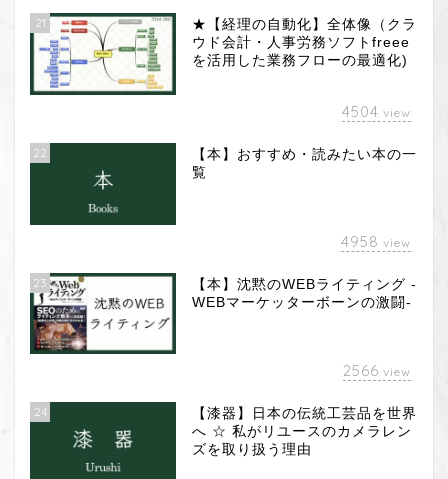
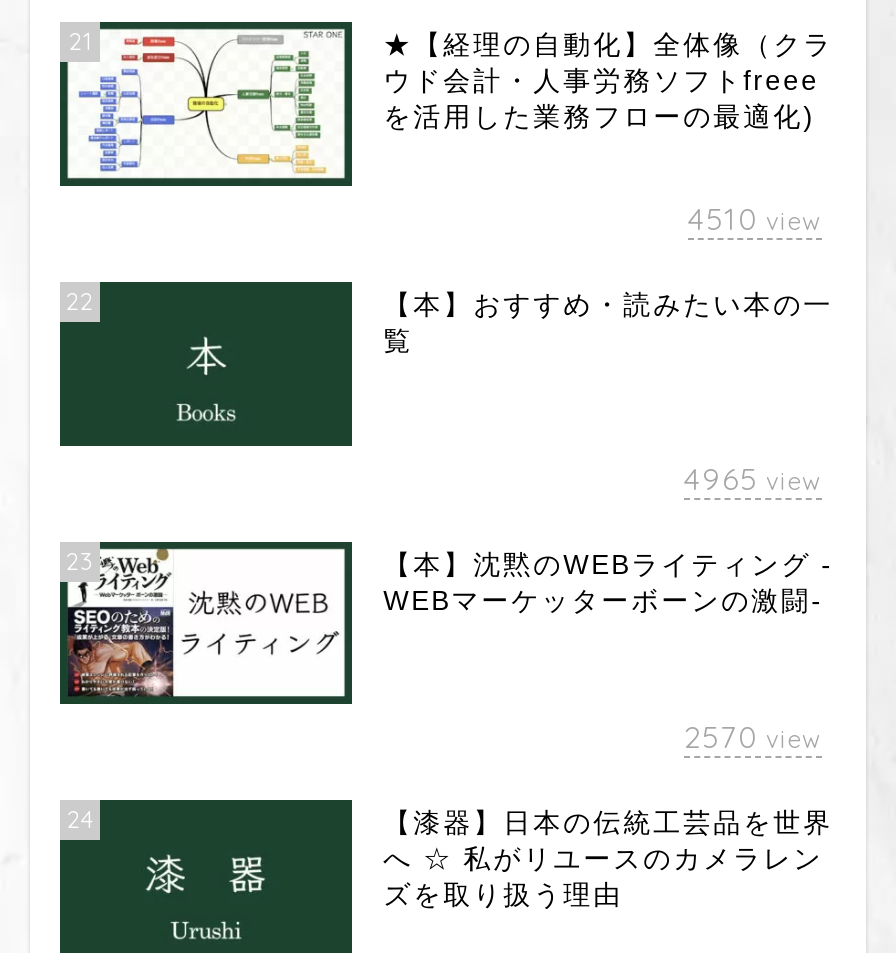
[342,102,411,121] 4504 view -> [688,199,822,237] 4510 view
[341,232,411,251] 4958 view -> [684,459,822,497] 4965 view
[343,361,411,380] 2566 view -> [684,719,822,757] 2570 view

